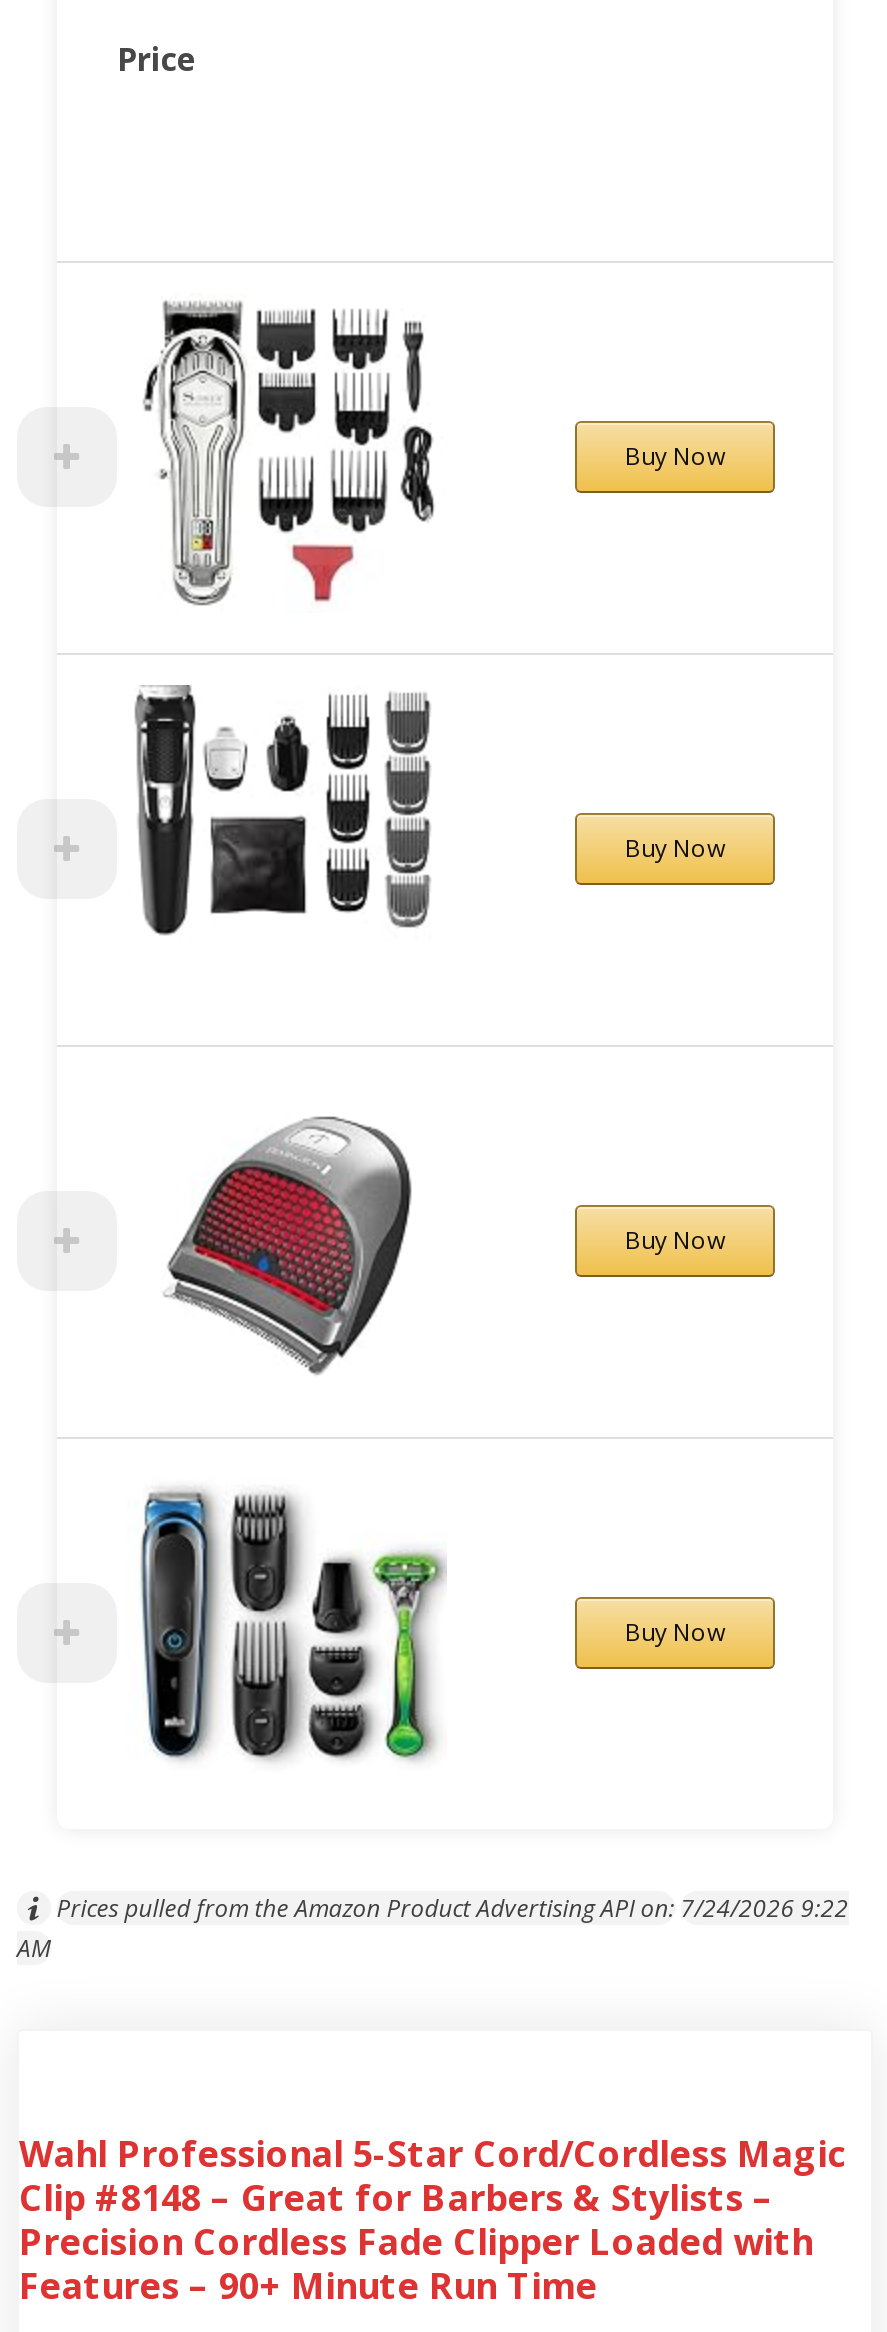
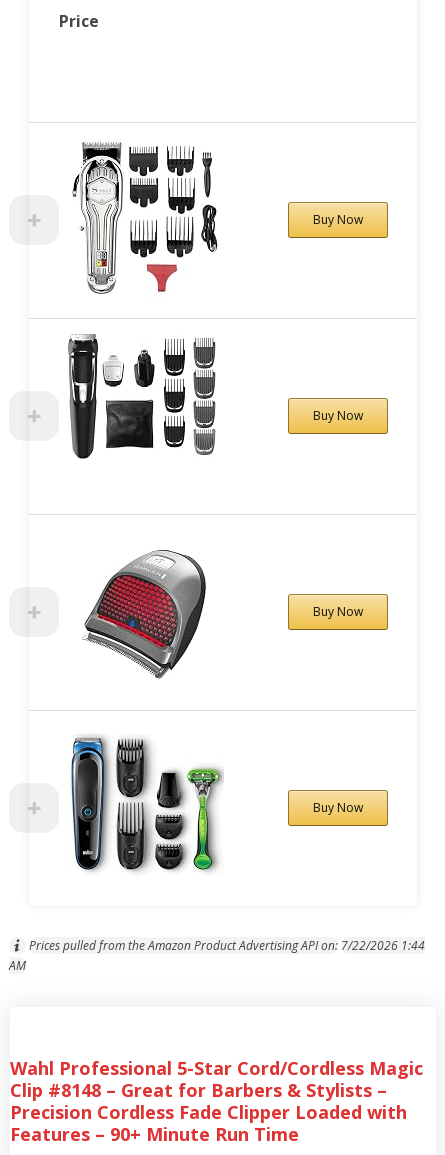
[57,1890,849,1924] Prices pulled from the Amazon Product Advertising API on: 7/24/2026 9:22 -> [29,937,425,954] Prices pulled from the Amazon Product Advertising API on: 7/22/2026 1:44

